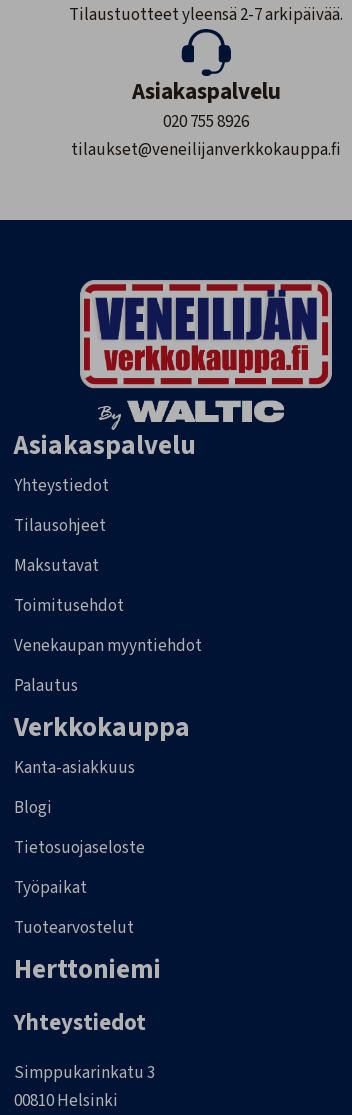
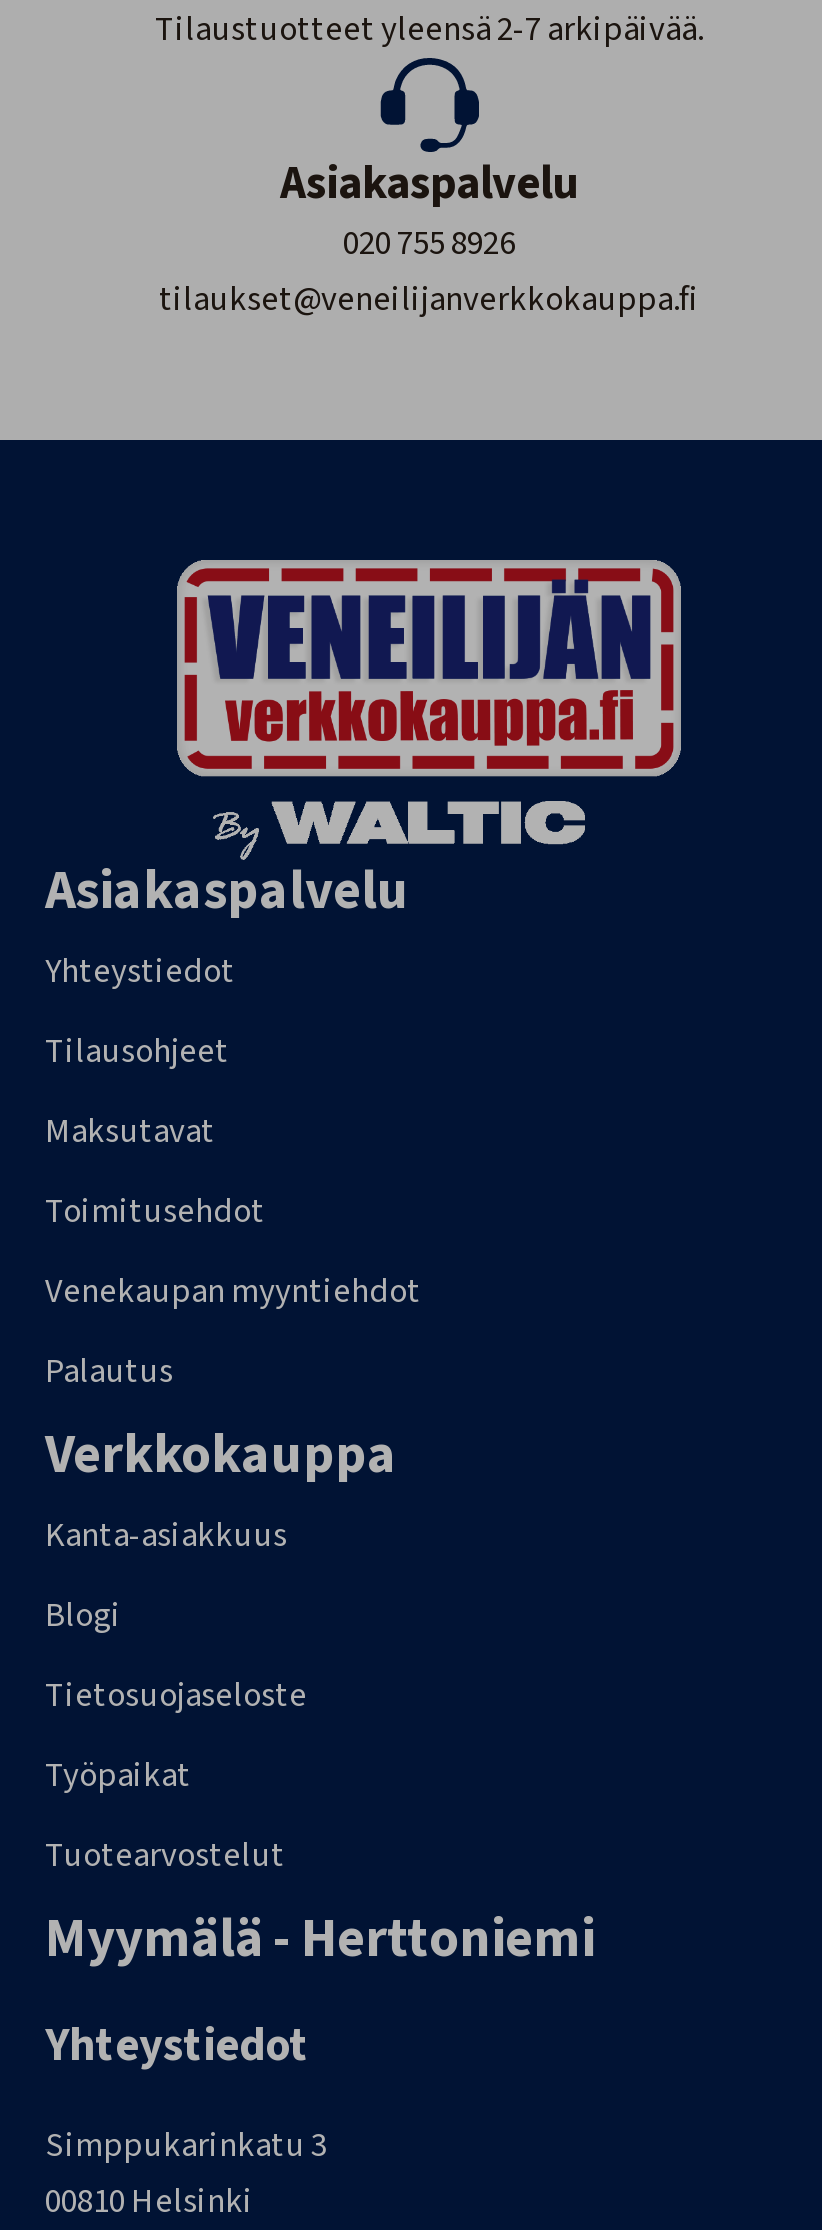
[14,950,161,989] Herttoniemi -> [45,1900,595,1978] Myymälä - Herttoniemi

